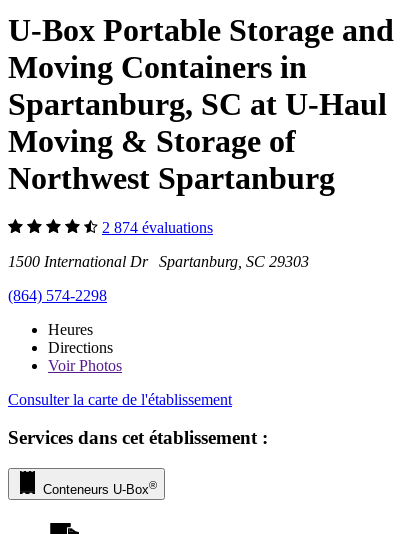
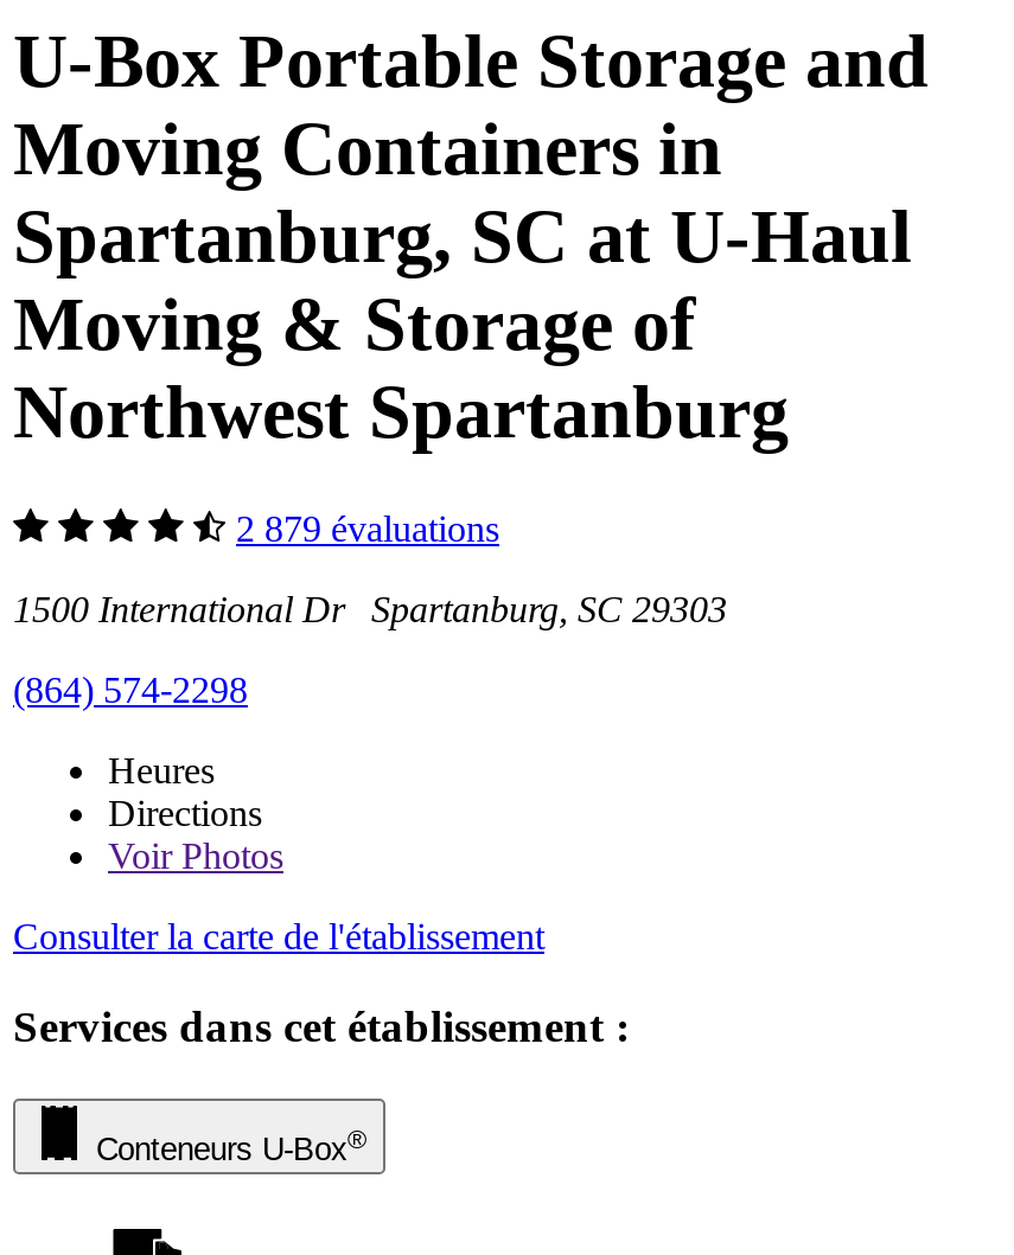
[102,219,213,236] 2 874 évaluations -> [236,507,499,548] 2 879 évaluations

